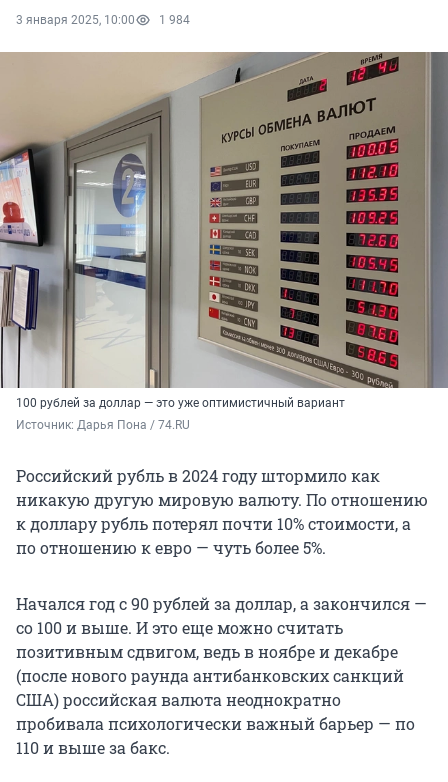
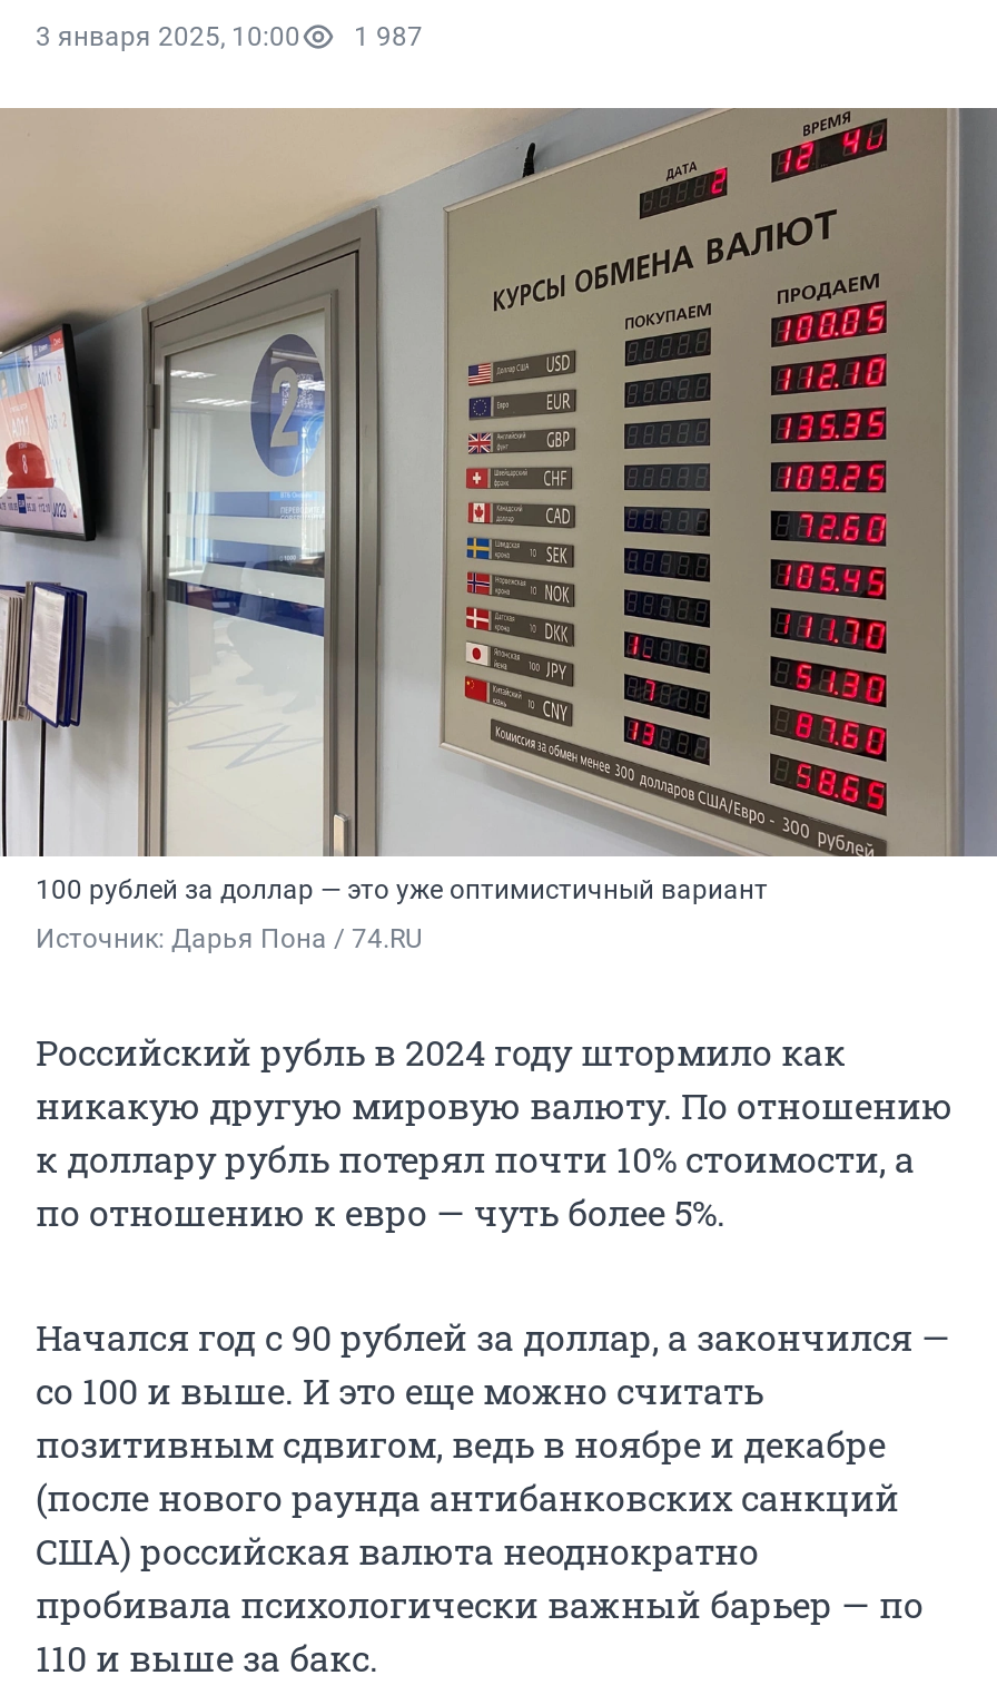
[159,13,190,27] 1 984 -> [354,21,423,53] 1 987

